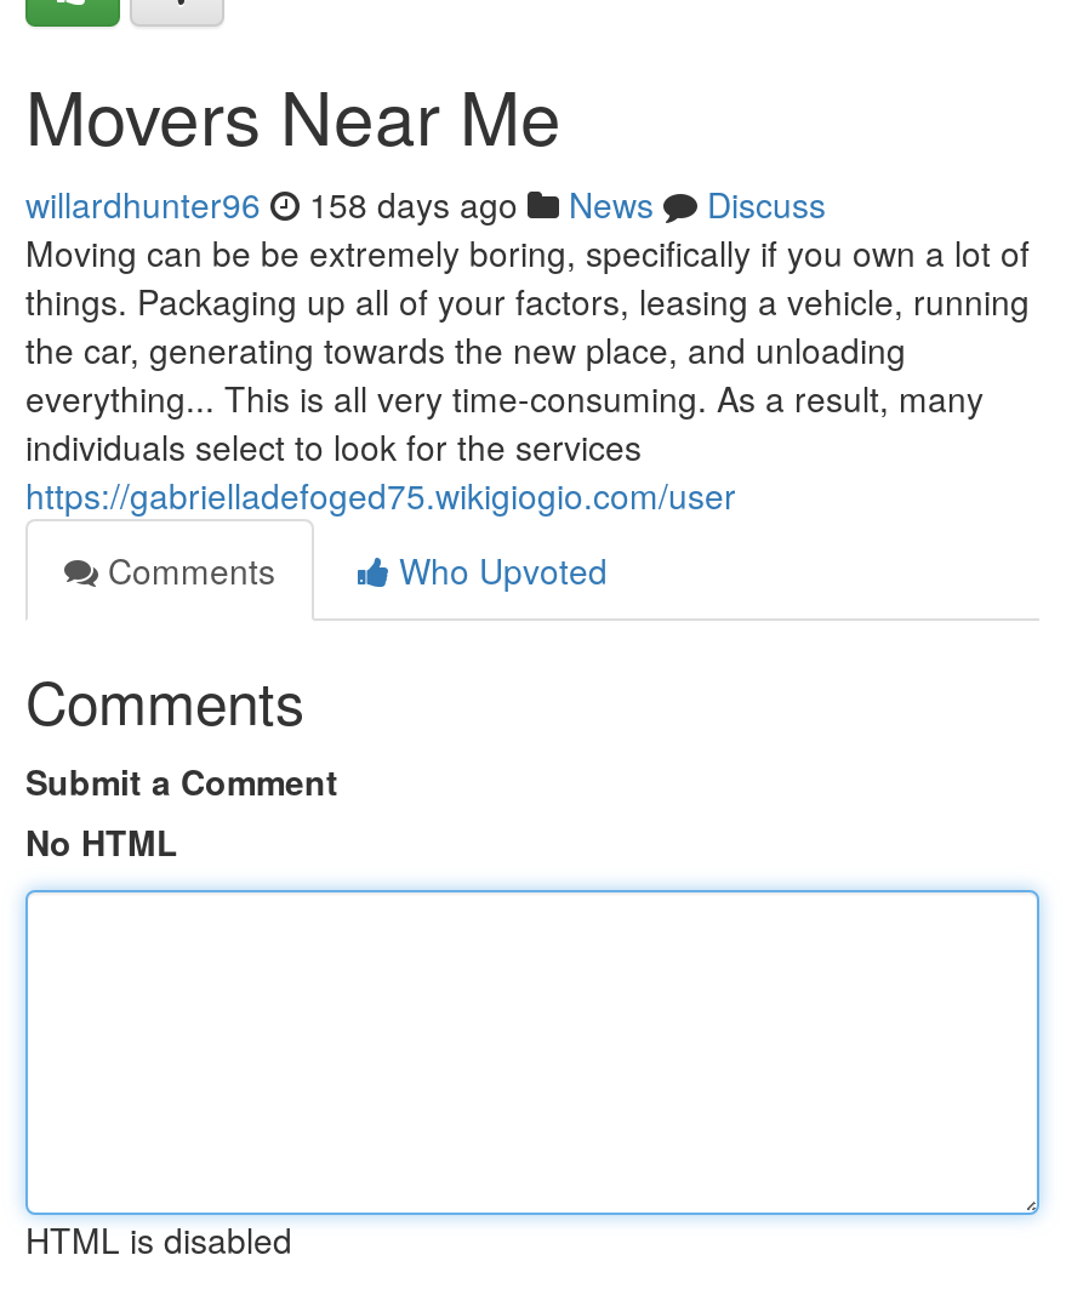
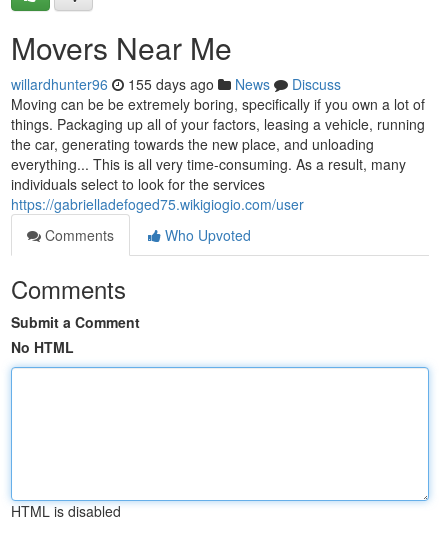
[25,179,826,228] willardhunter96 158 days ago News Discuss -> [11,74,341,94] willardhunter96 155 days ago News Discuss

